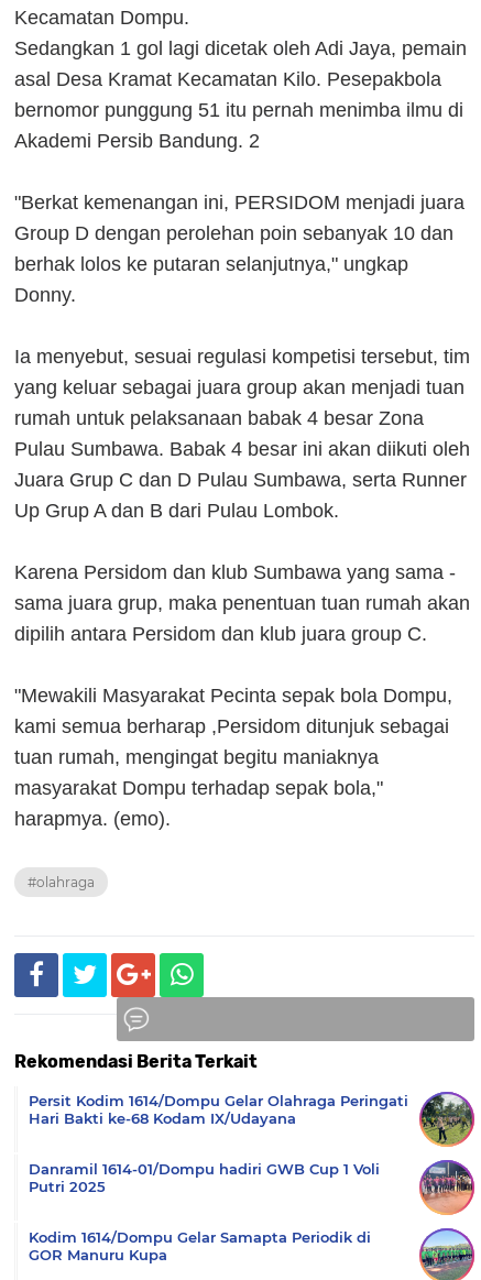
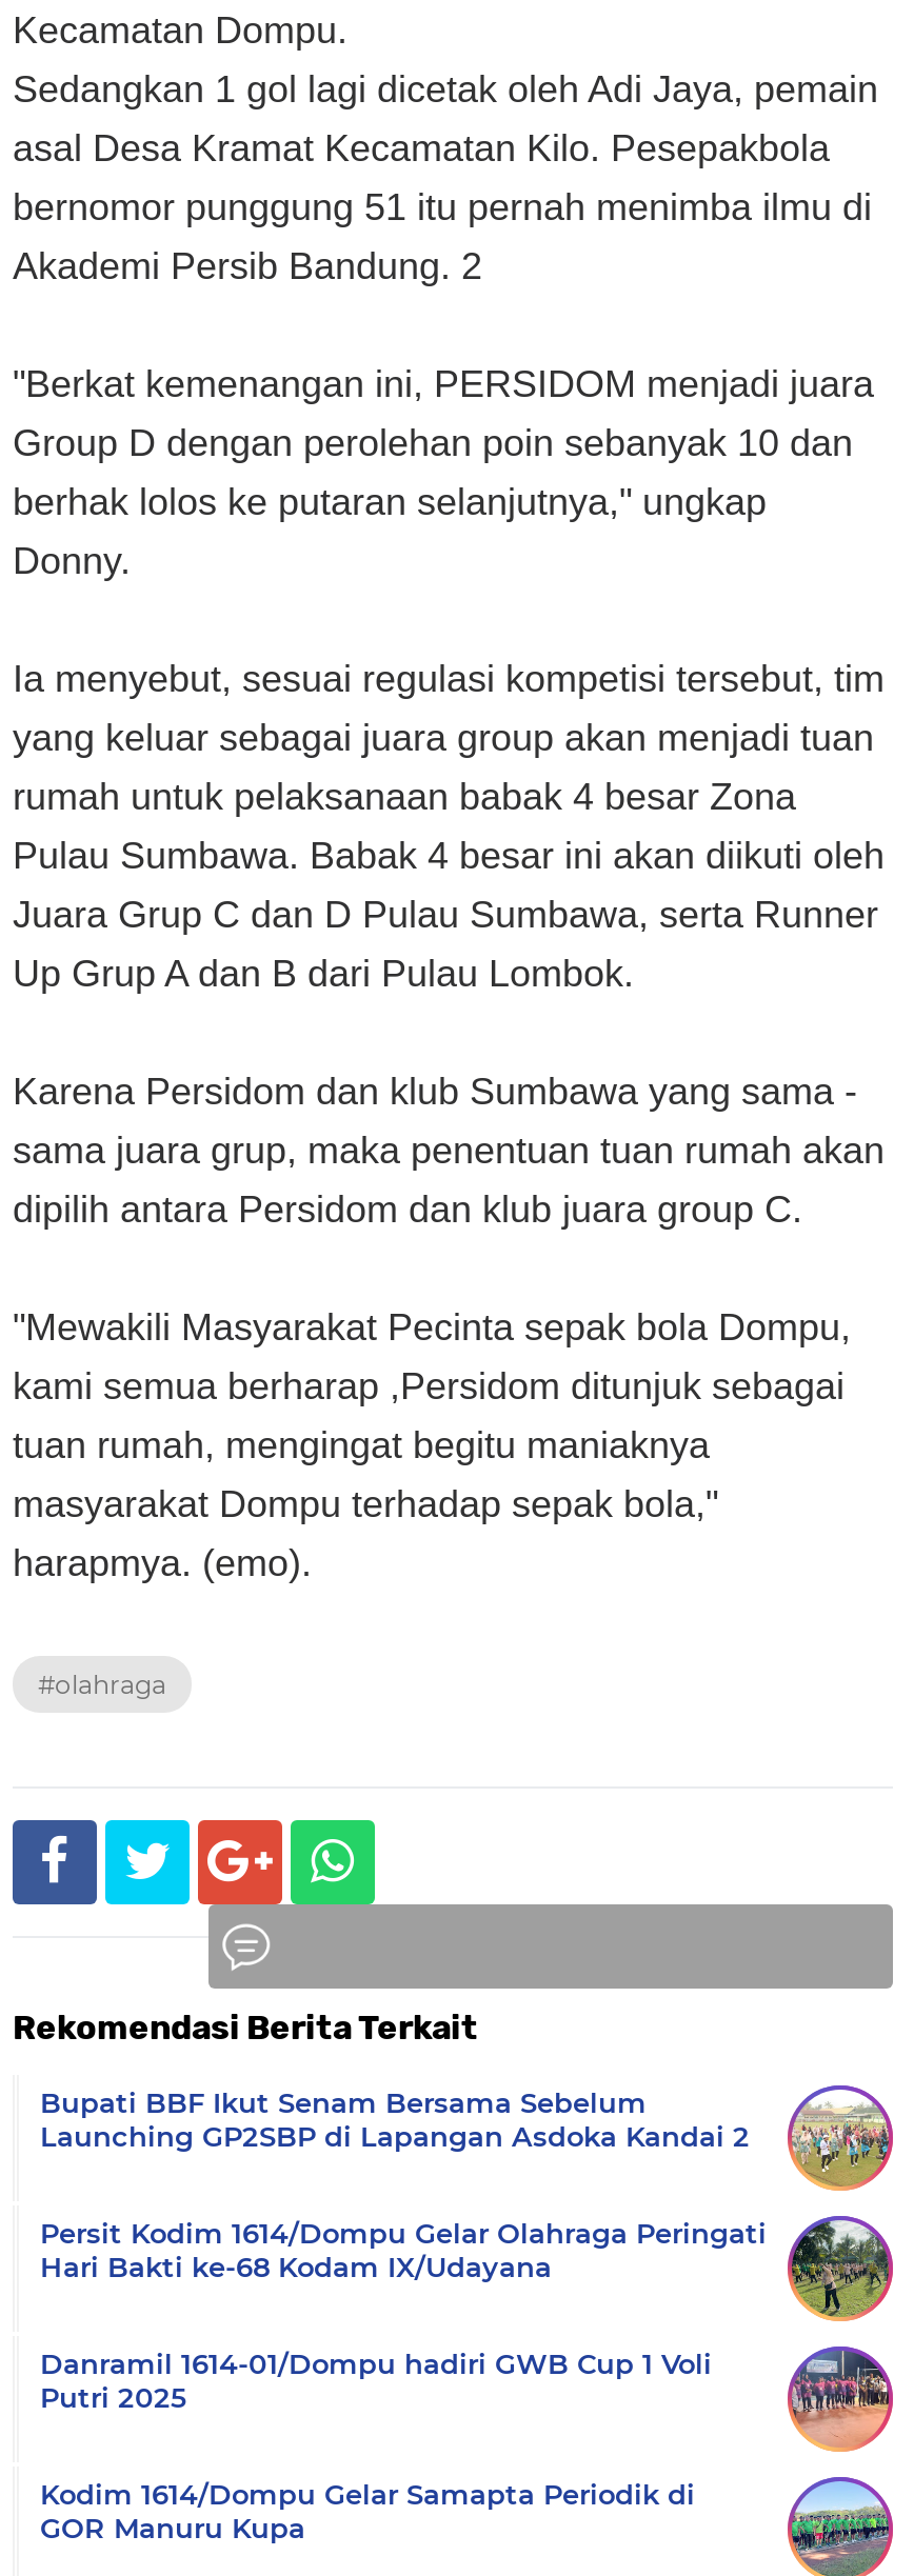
none -> [40,2085,891,2186] [image] | Bupati BBF Ikut Senam Bersama Sebelum | Launching GP2SBP di Lapangan Asdoka Kandai 2

